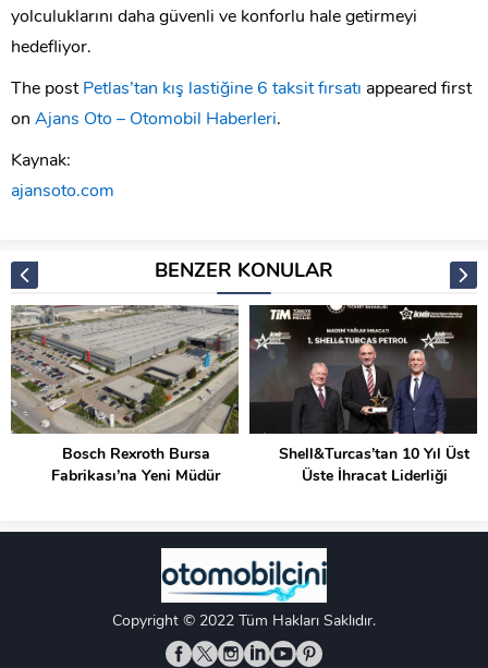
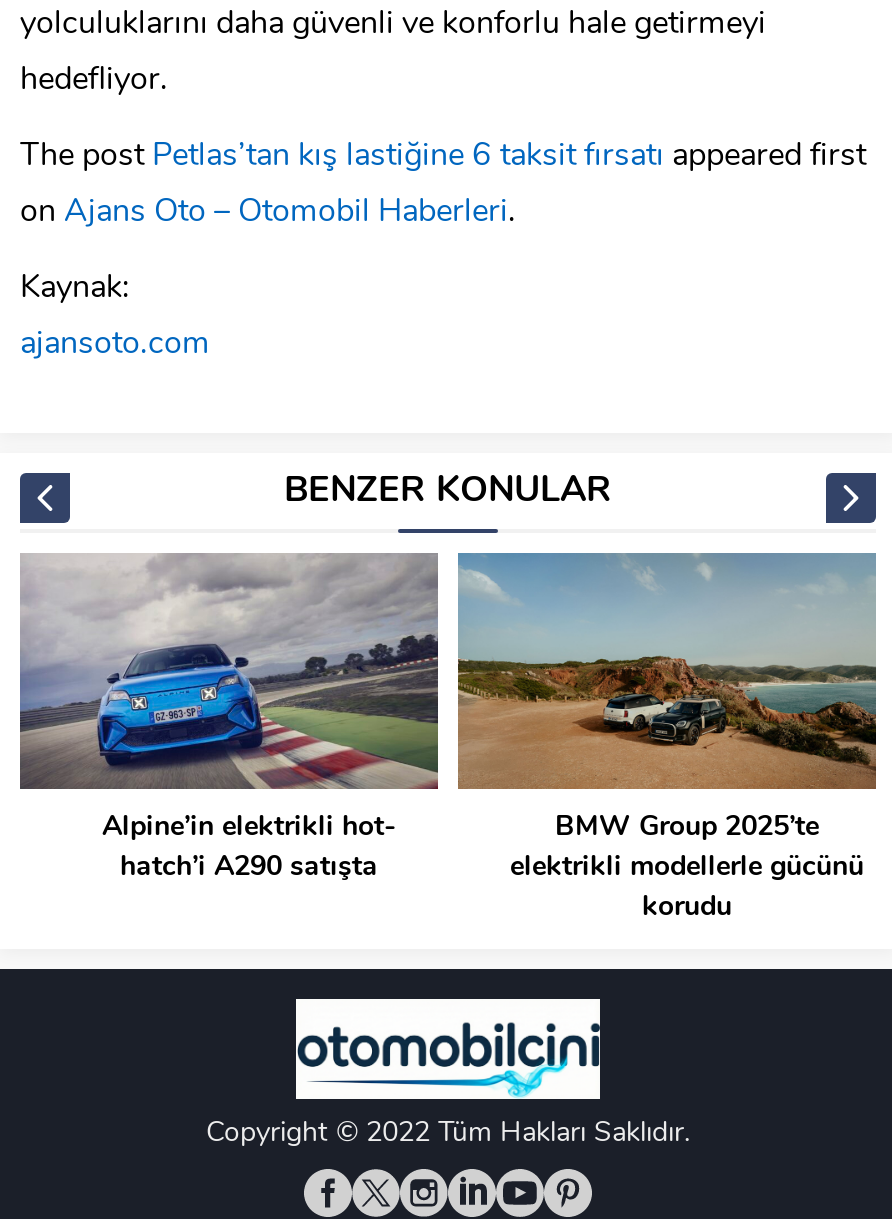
[10,305,239,485] [image] | Bosch Rexroth Bursa | Fabrikası’na Yeni Müdür -> [18,555,438,882] [image] | Alpine’in elektrikli hot- | hatch’i A290 satışta
[248,304,478,485] [image] | Shell&Turcas’tan 10 Yıl Üst | Üste İhracat Liderliği -> [456,551,878,922] [image] | BMW Group 2025’te | elektrikli modellerle gücünü | korudu

